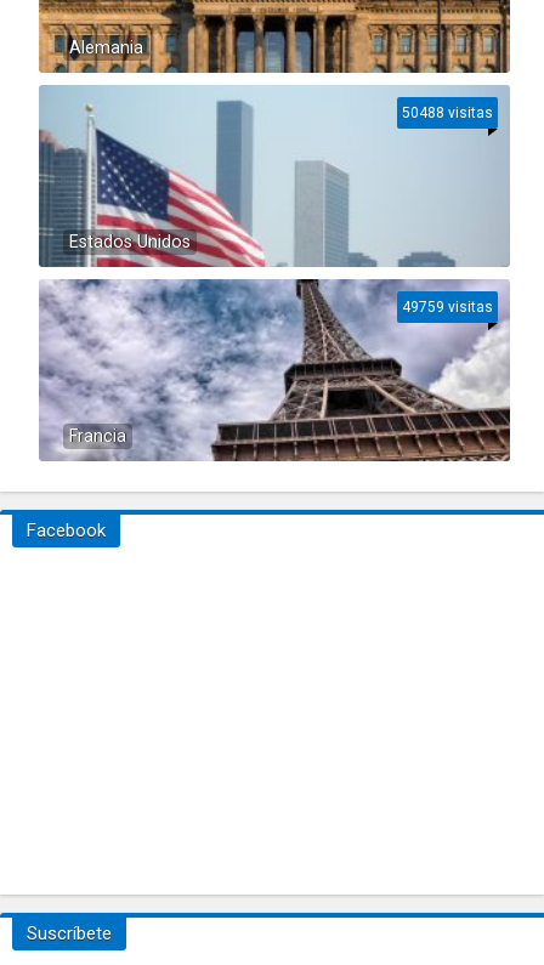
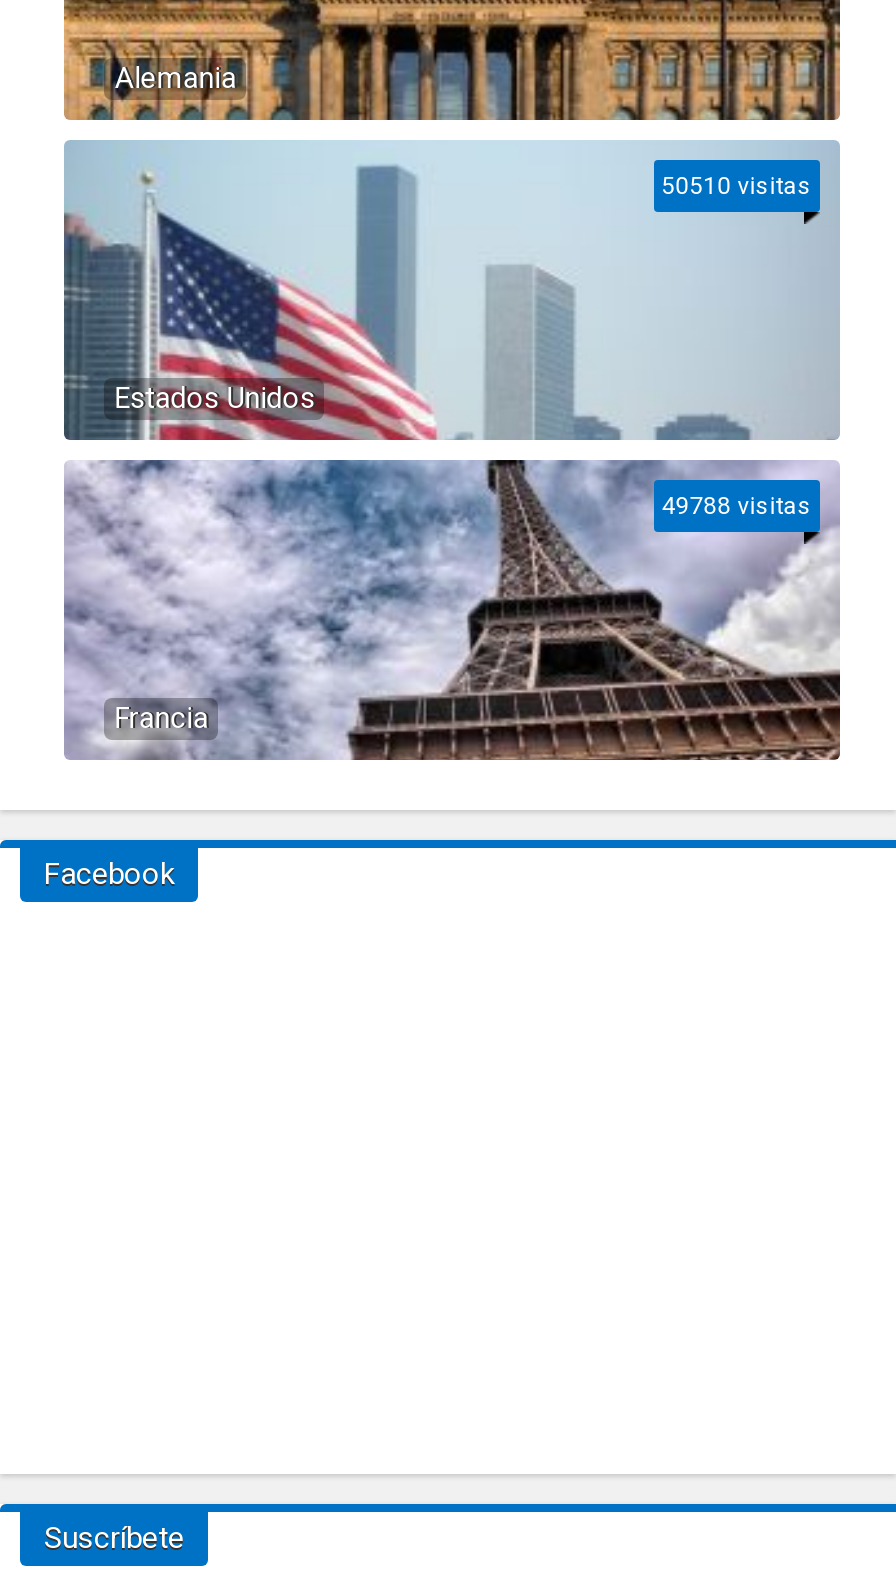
[402,104,493,121] 50488 visitas -> [662,172,812,200] 50510 visitas
[402,299,493,316] 49759 visitas -> [662,492,812,520] 49788 visitas

